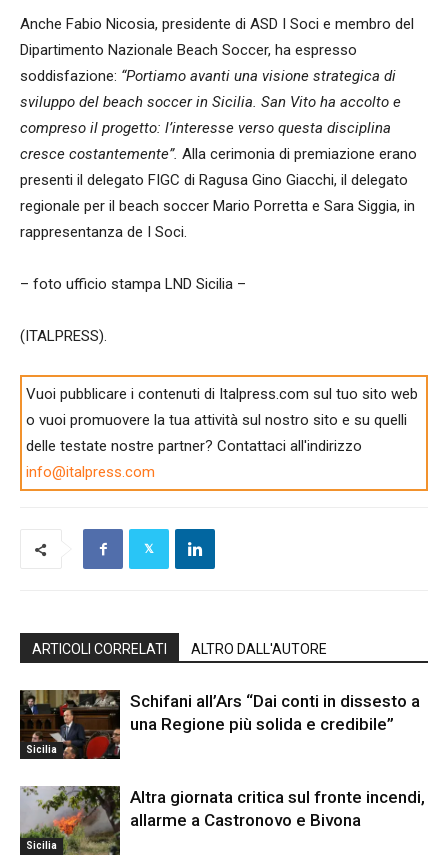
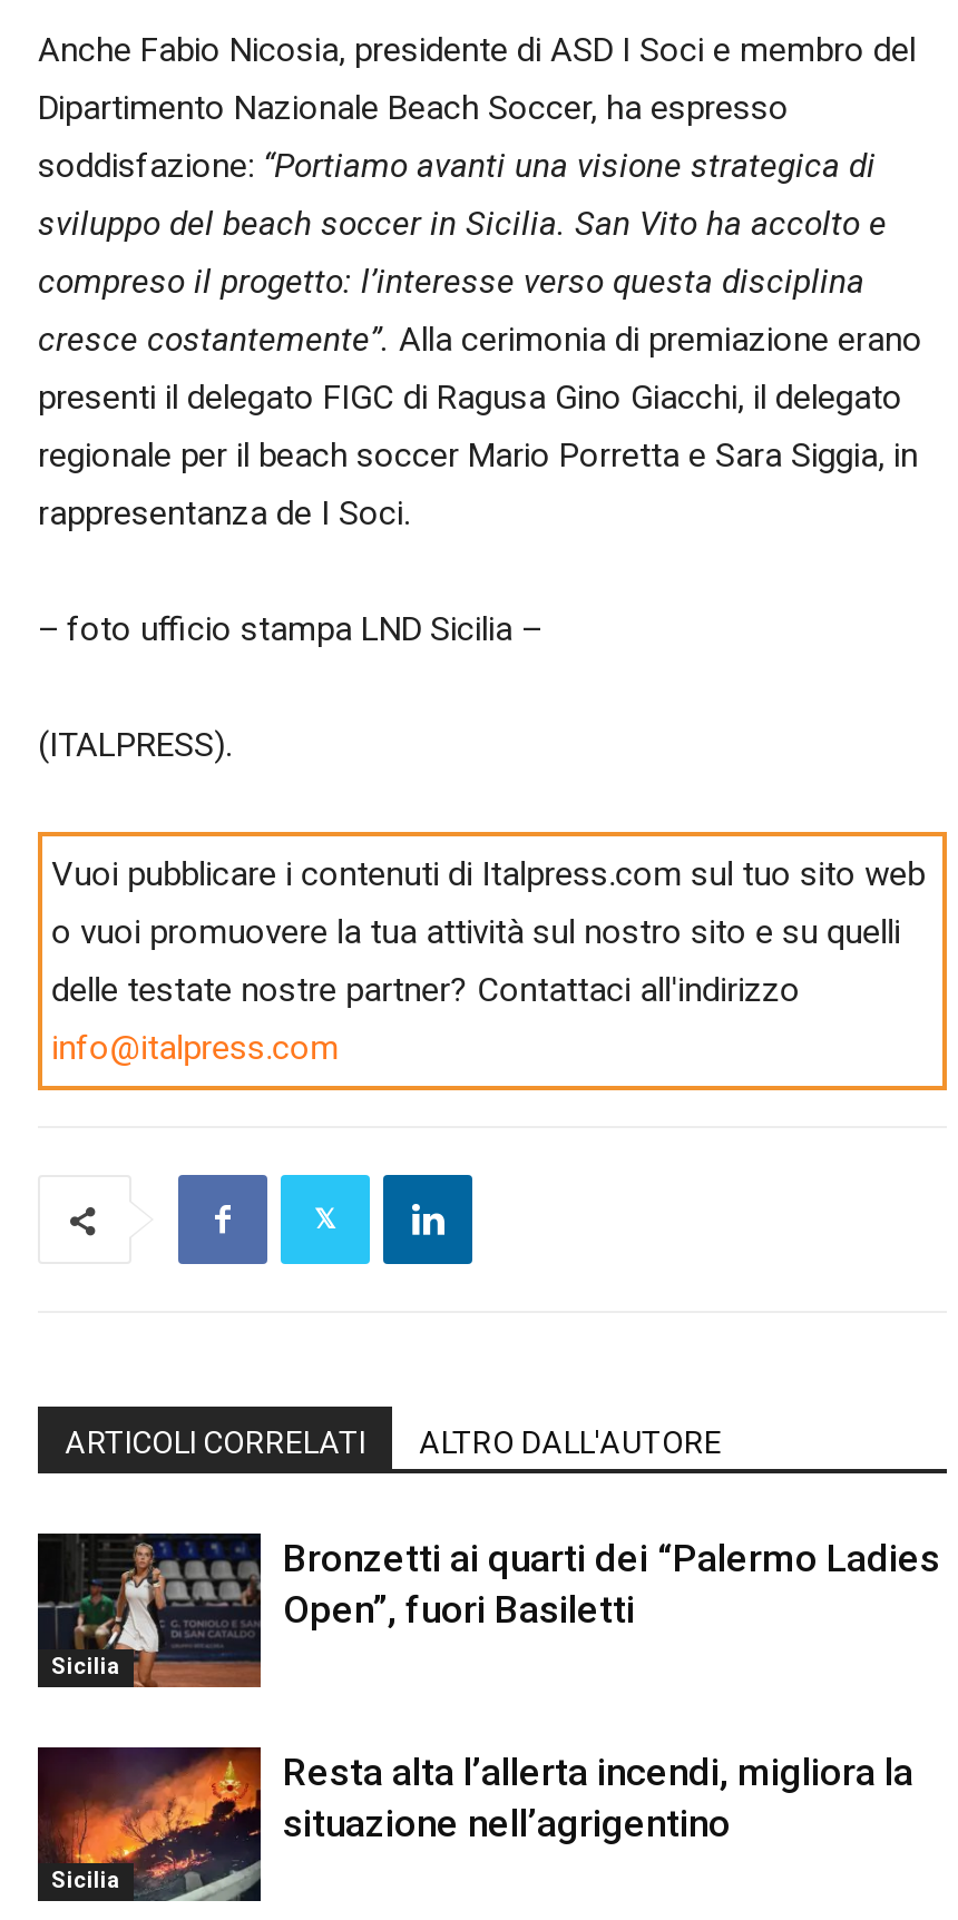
[21,689,420,760] [image] | Schifani all’Ars “Dai conti in dissesto a | una Regione più solida e credibile” -> [36,1531,940,1689] [image] | Bronzetti ai quarti dei “Palermo Ladies | Open”, fuori Basiletti
[19,785,425,855] [image] | Altra giornata critica sul fronte incendi, | allarme a Castronovo e Bivona -> [36,1745,913,1901] [image] | Resta alta l’allerta incendi, migliora la | situazione nell’agrigentino

